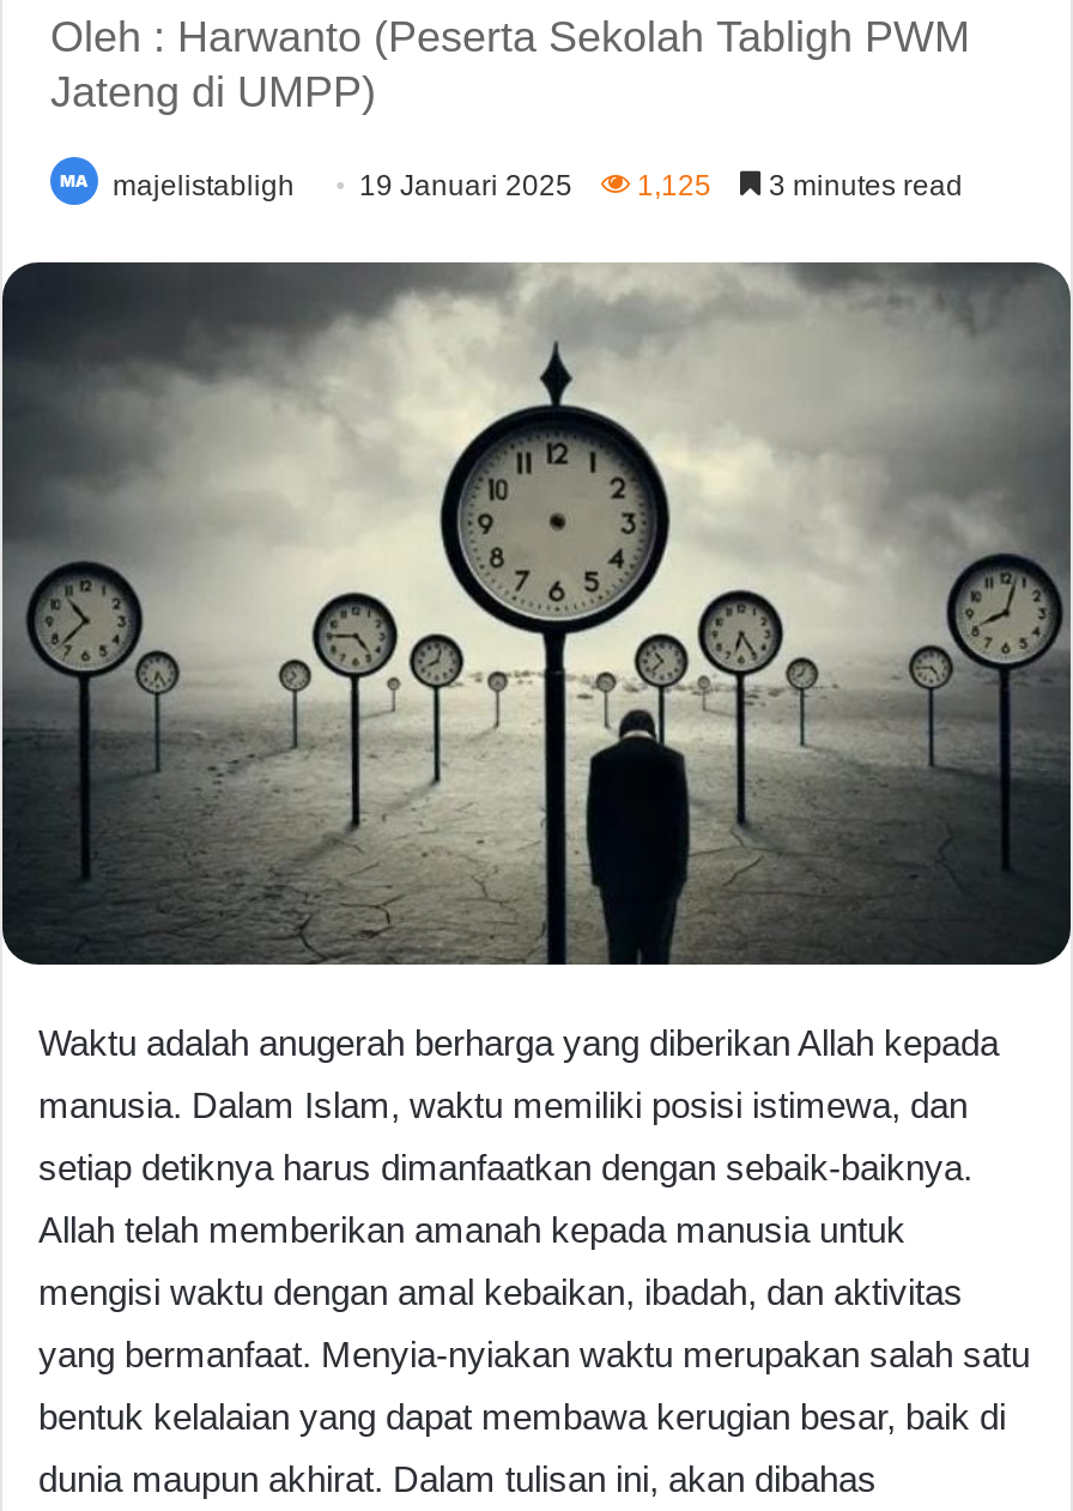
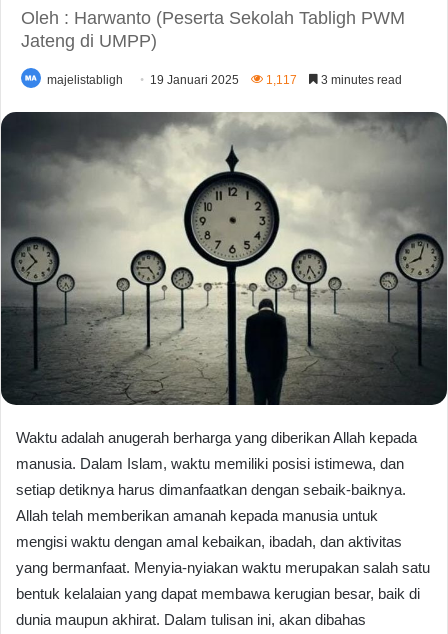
[113,169,963,203] majelistabligh 19 Januari 2025 1,125 3 minutes read -> [47,73,402,87] majelistabligh 19 Januari 2025 1,117 3 minutes read

